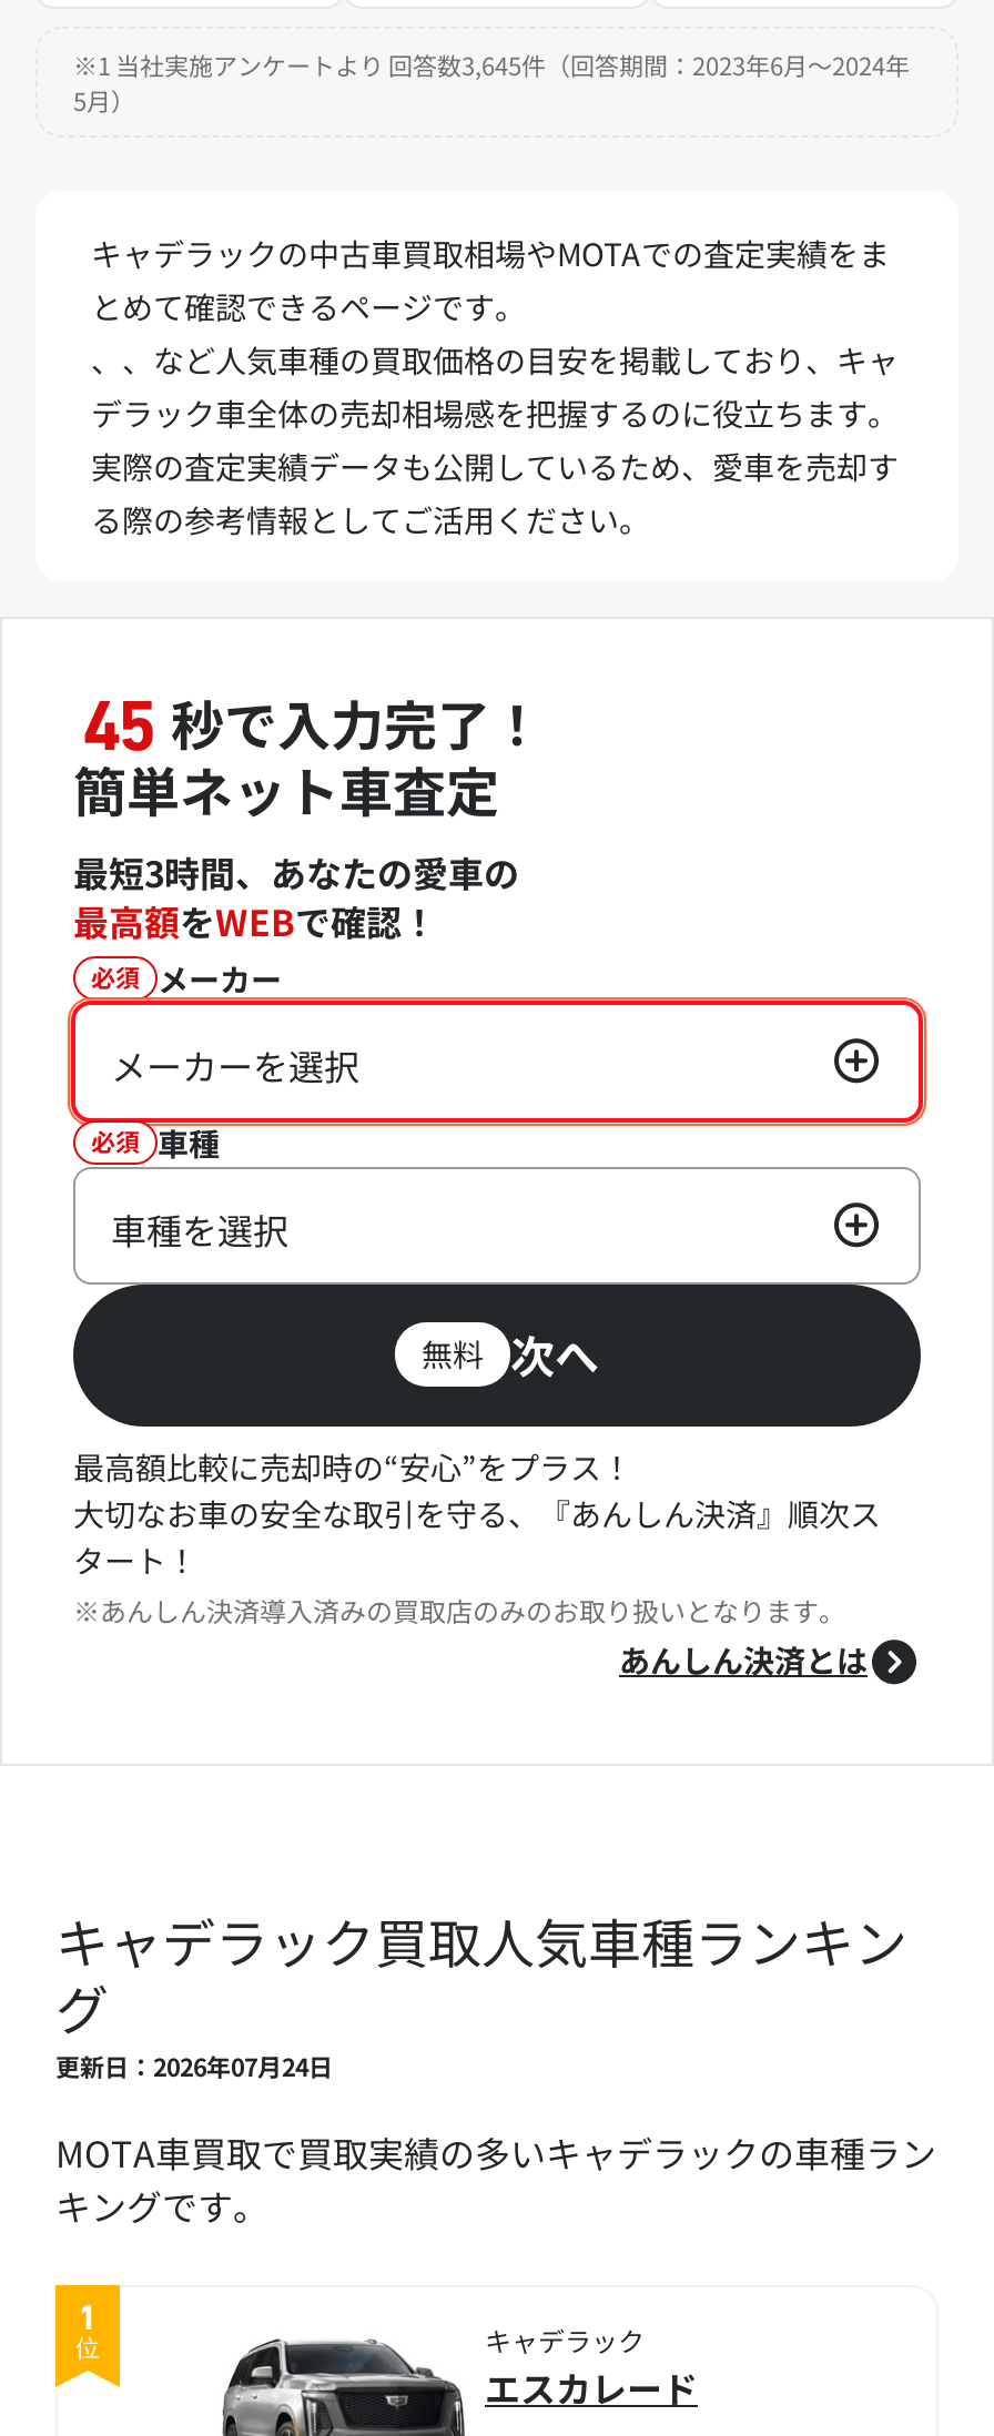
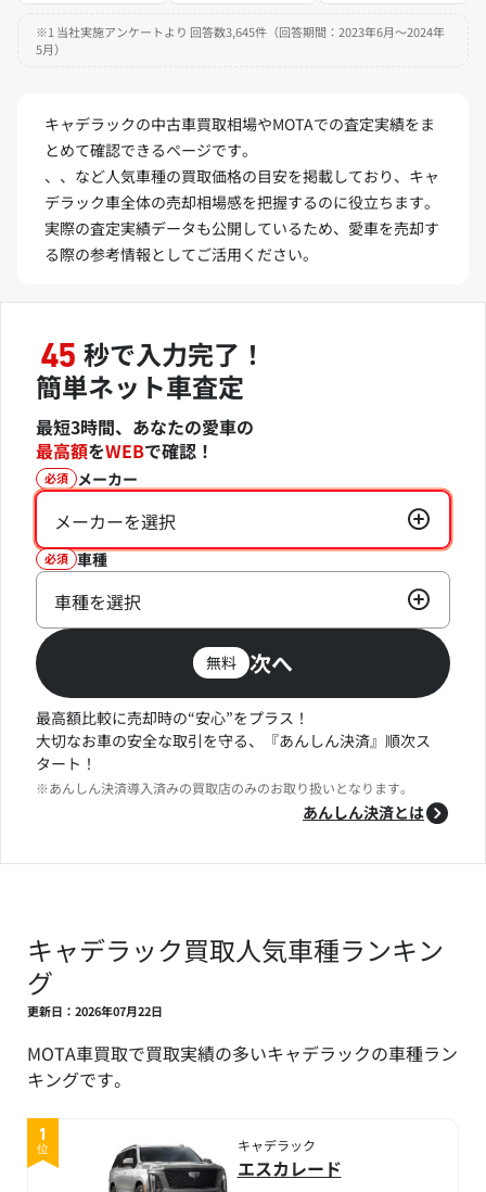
[55,2047,333,2083] 更新日：2026年07月24日 -> [27,1002,163,1019] 更新日：2026年07月22日

